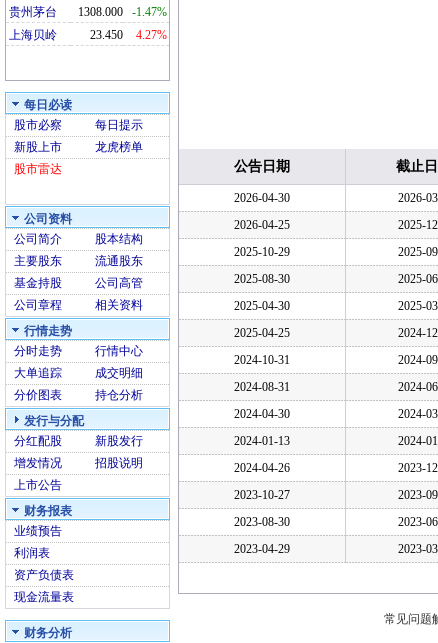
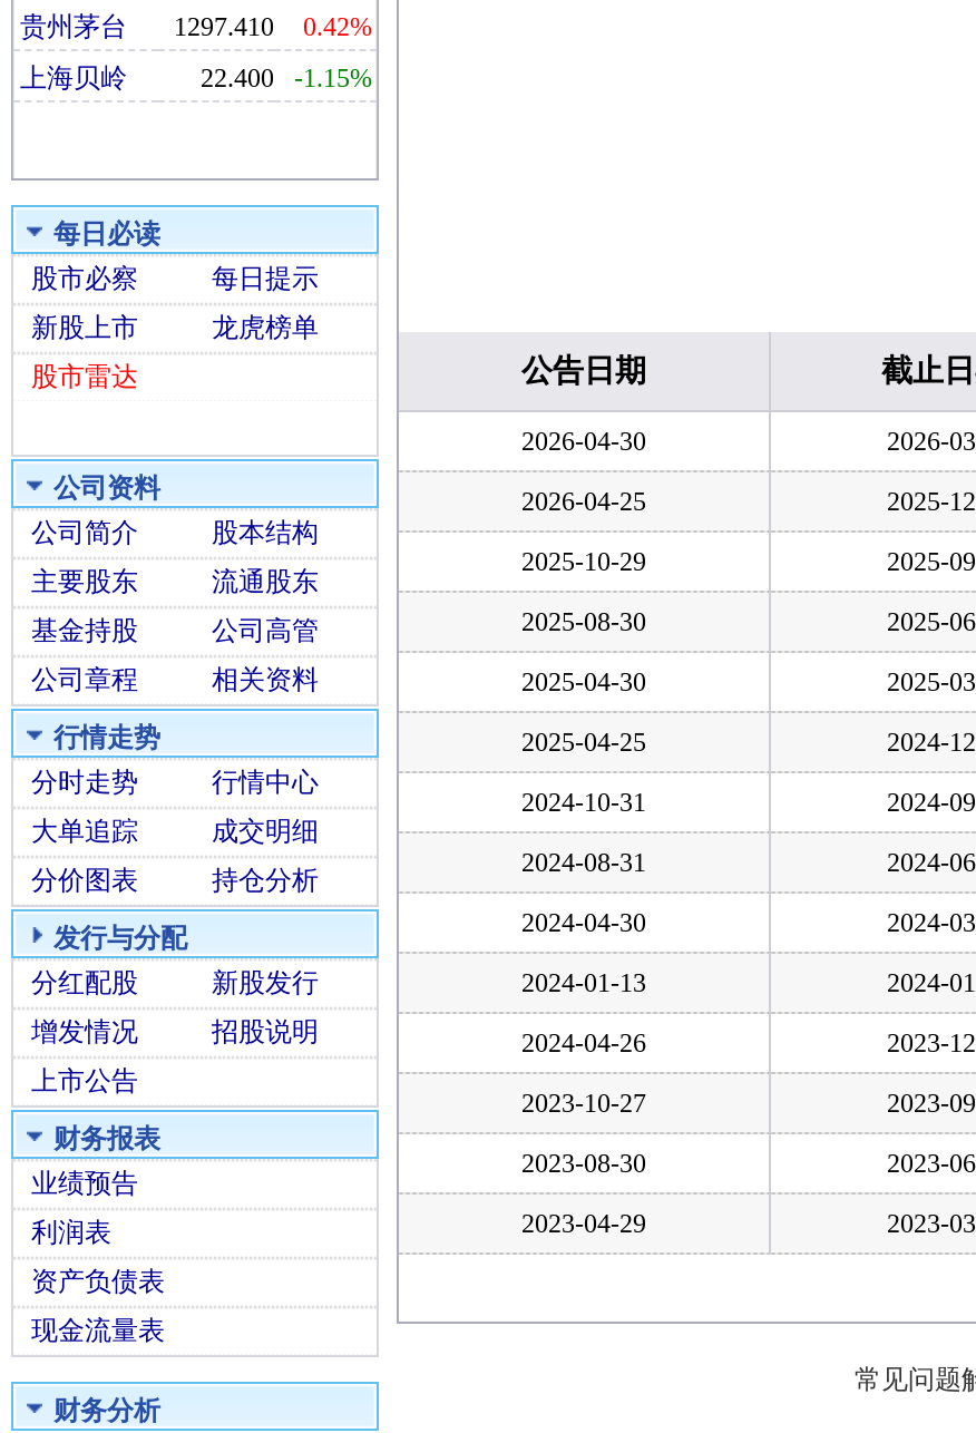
[78,5,123,19] 1308.000 -> [174,11,274,42] 1297.410
[132,5,167,19] -1.47% -> [303,11,372,42] 0.42%
[90,28,123,42] 23.450 -> [201,62,274,94] 22.400
[136,28,167,42] 4.27% -> [294,62,372,94] -1.15%

